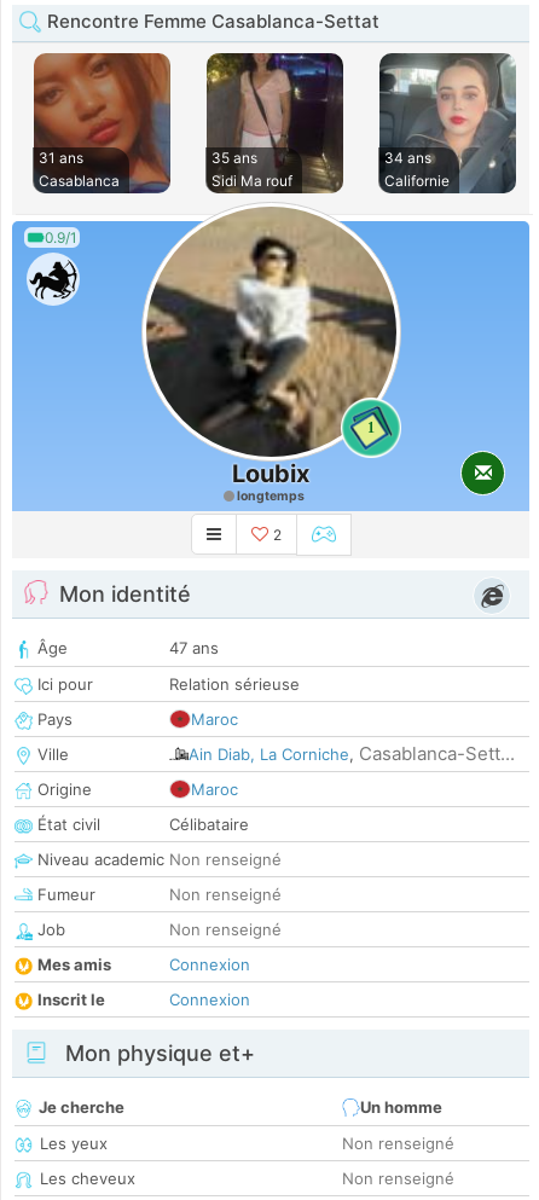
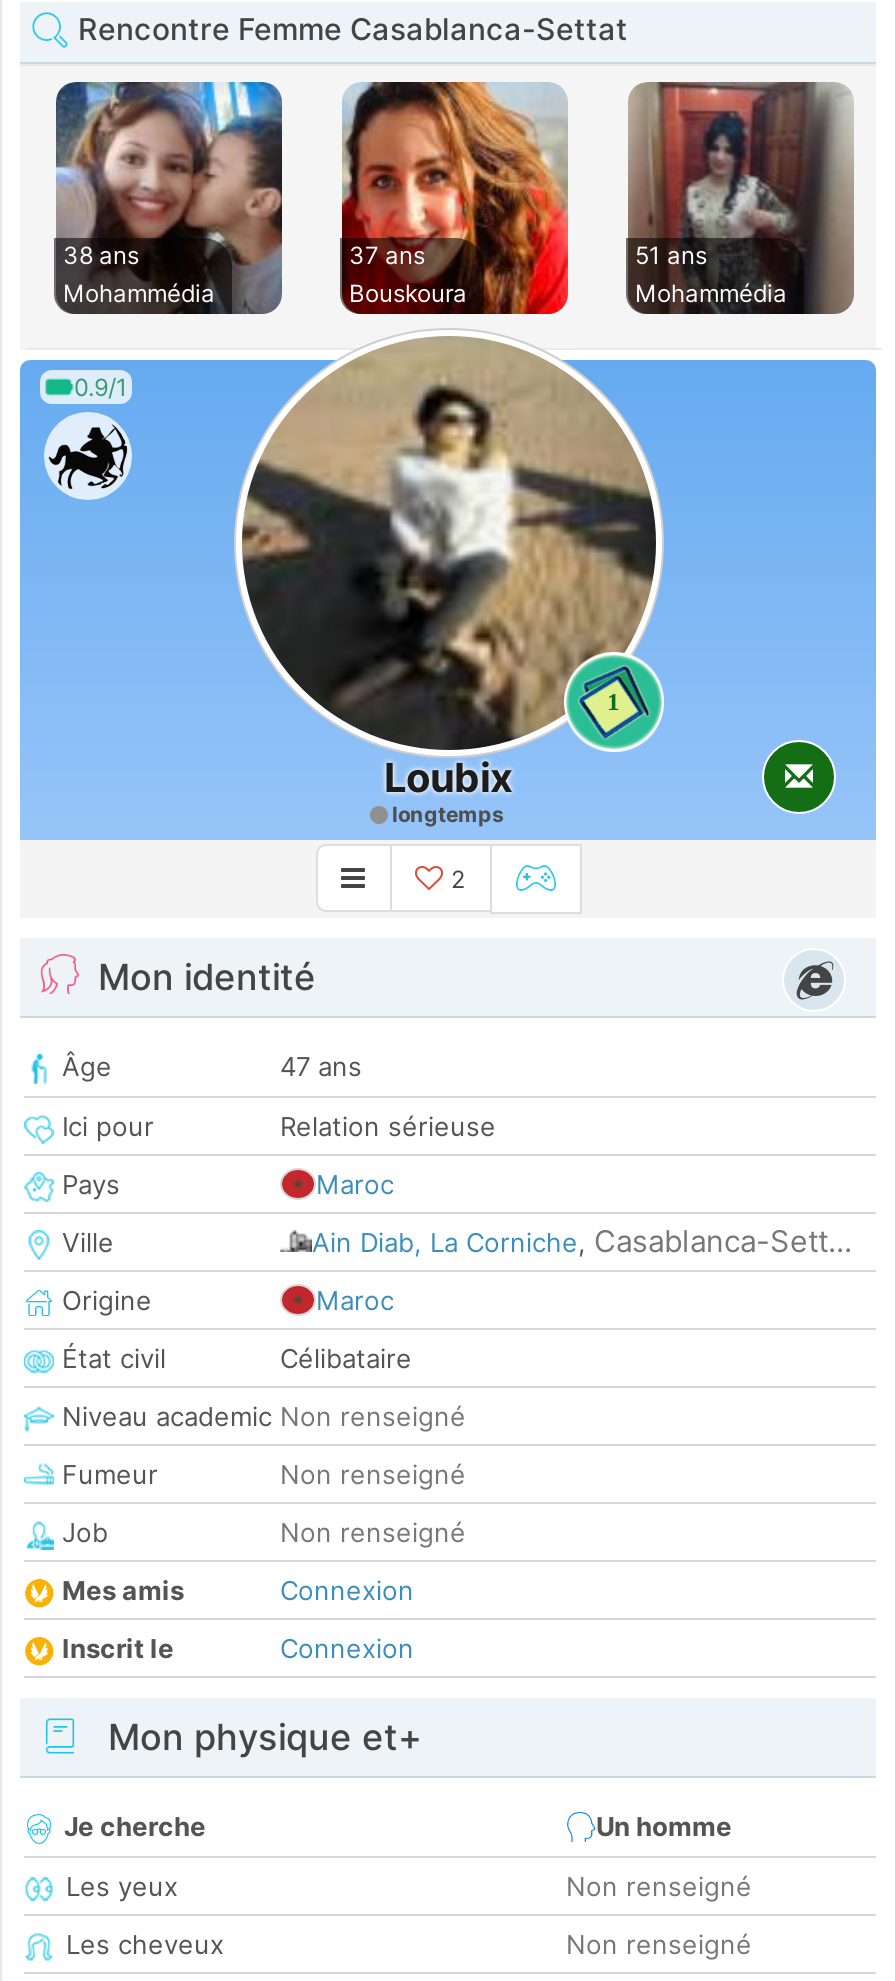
[33,52,172,192] [image] | 31 ans | Casablanca -> [54,80,284,312] [image] | 38 ans | Mohammédia
[205,52,344,195] [image] | 35 ans | Sidi Ma rouf -> [342,80,570,316] [image] | 37 ans | Bouskoura
[378,53,517,193] [image] | 34 ans | Californie -> [628,82,854,314] [image] | 51 ans | Mohammédia

